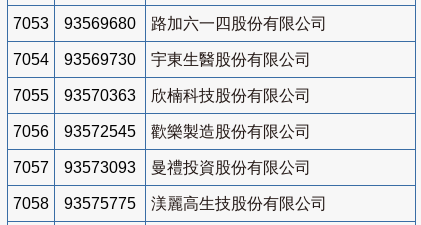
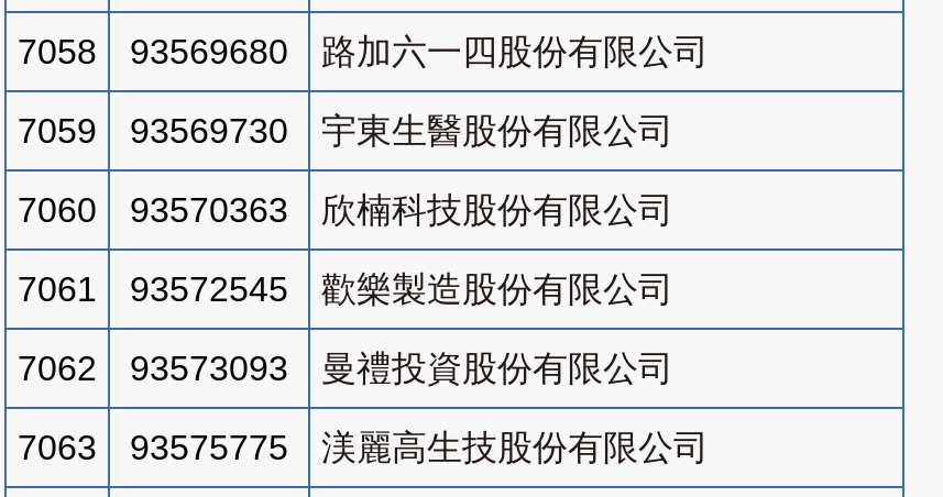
[13,15,327,32] 7053 93569680 路加六一四股份有限公司 -> [18,33,709,70] 7058 93569680 路加六一四股份有限公司
[13,51,311,68] 7054 93569730 宇東生醫股份有限公司 -> [18,112,673,149] 7059 93569730 宇東生醫股份有限公司
[13,87,311,104] 7055 93570363 欣楠科技股份有限公司 -> [18,191,673,228] 7060 93570363 欣楠科技股份有限公司
[13,123,311,140] 7056 93572545 歡樂製造股份有限公司 -> [18,270,673,308] 7061 93572545 歡樂製造股份有限公司
[13,159,311,176] 7057 93573093 曼禮投資股份有限公司 -> [18,349,673,387] 7062 93573093 曼禮投資股份有限公司
[13,195,327,212] 7058 93575775 渼麗高生技股份有限公司 -> [18,429,709,466] 7063 93575775 渼麗高生技股份有限公司

